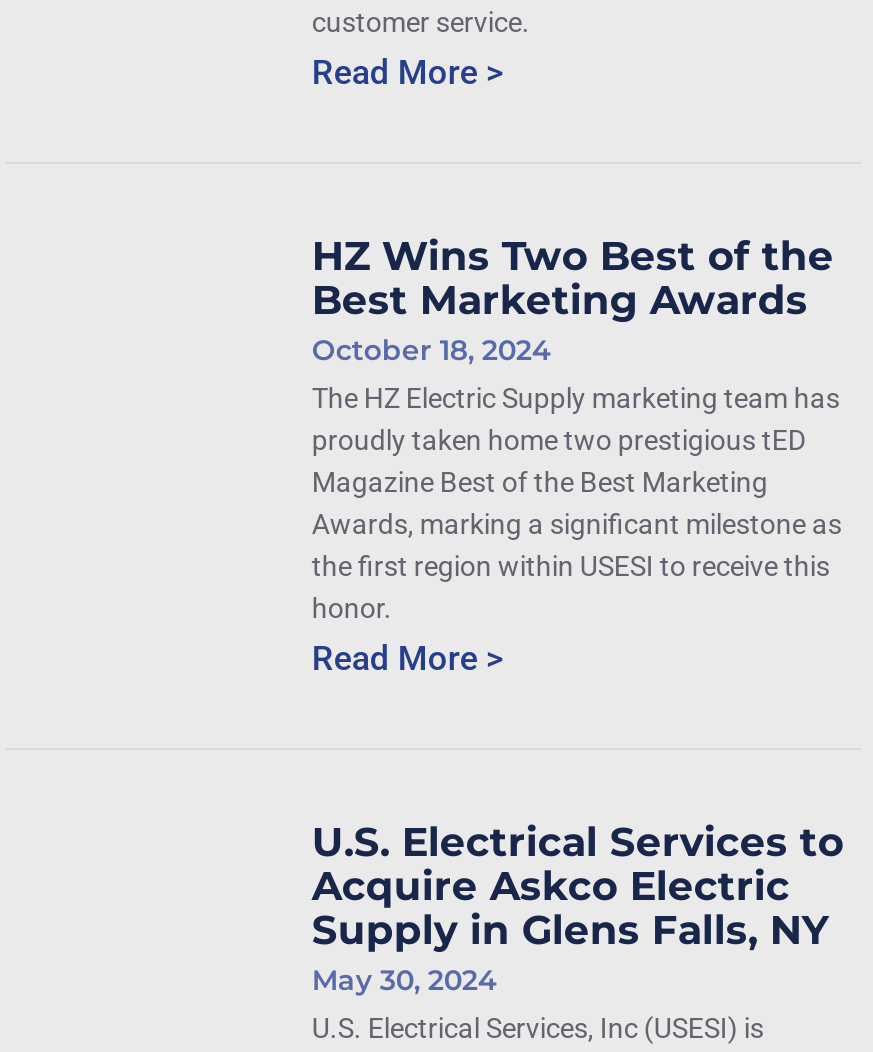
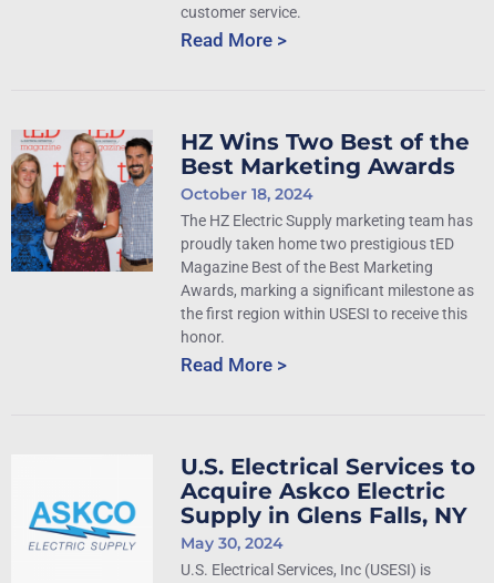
none -> [10,129,154,273] [image]
none -> [29,500,136,550] [image]

